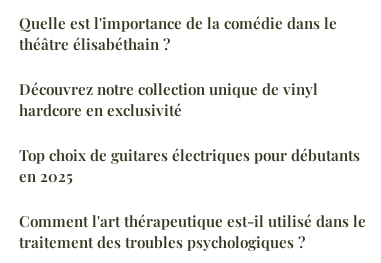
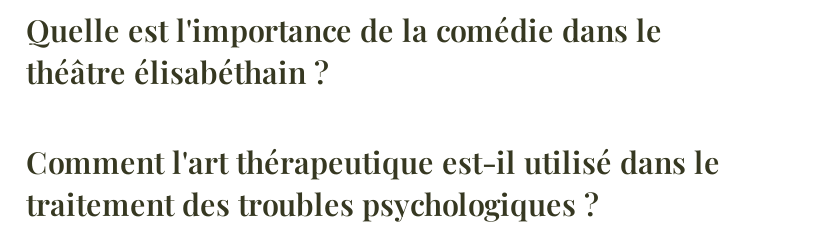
[19,79,360,186] Découvrez notre collection unique de vinyl | hardcore en exclusivité | Top choix de guitares électriques pour débutants | en 2025 -> none

